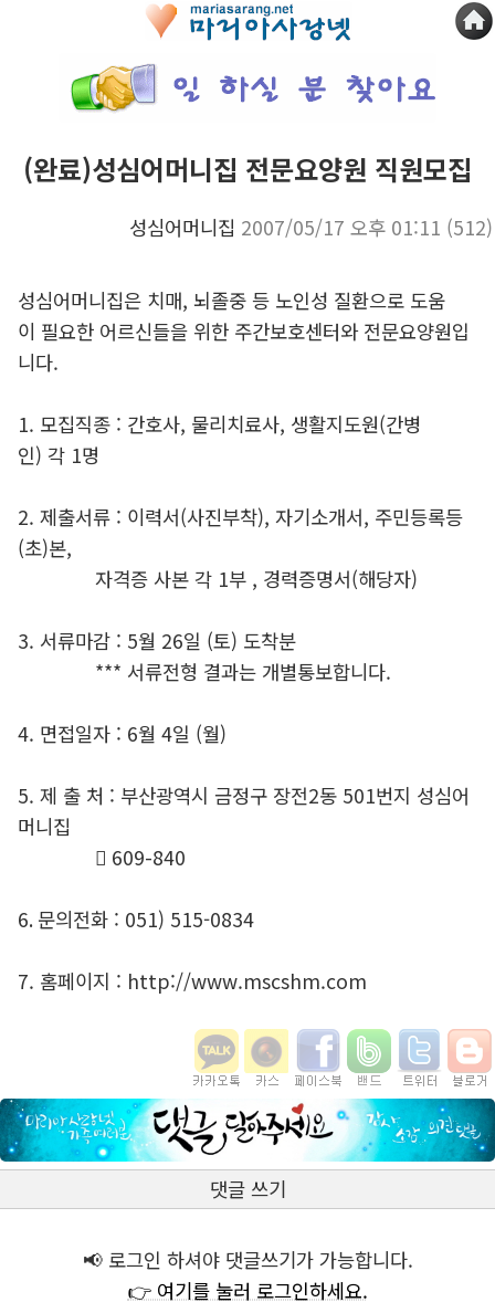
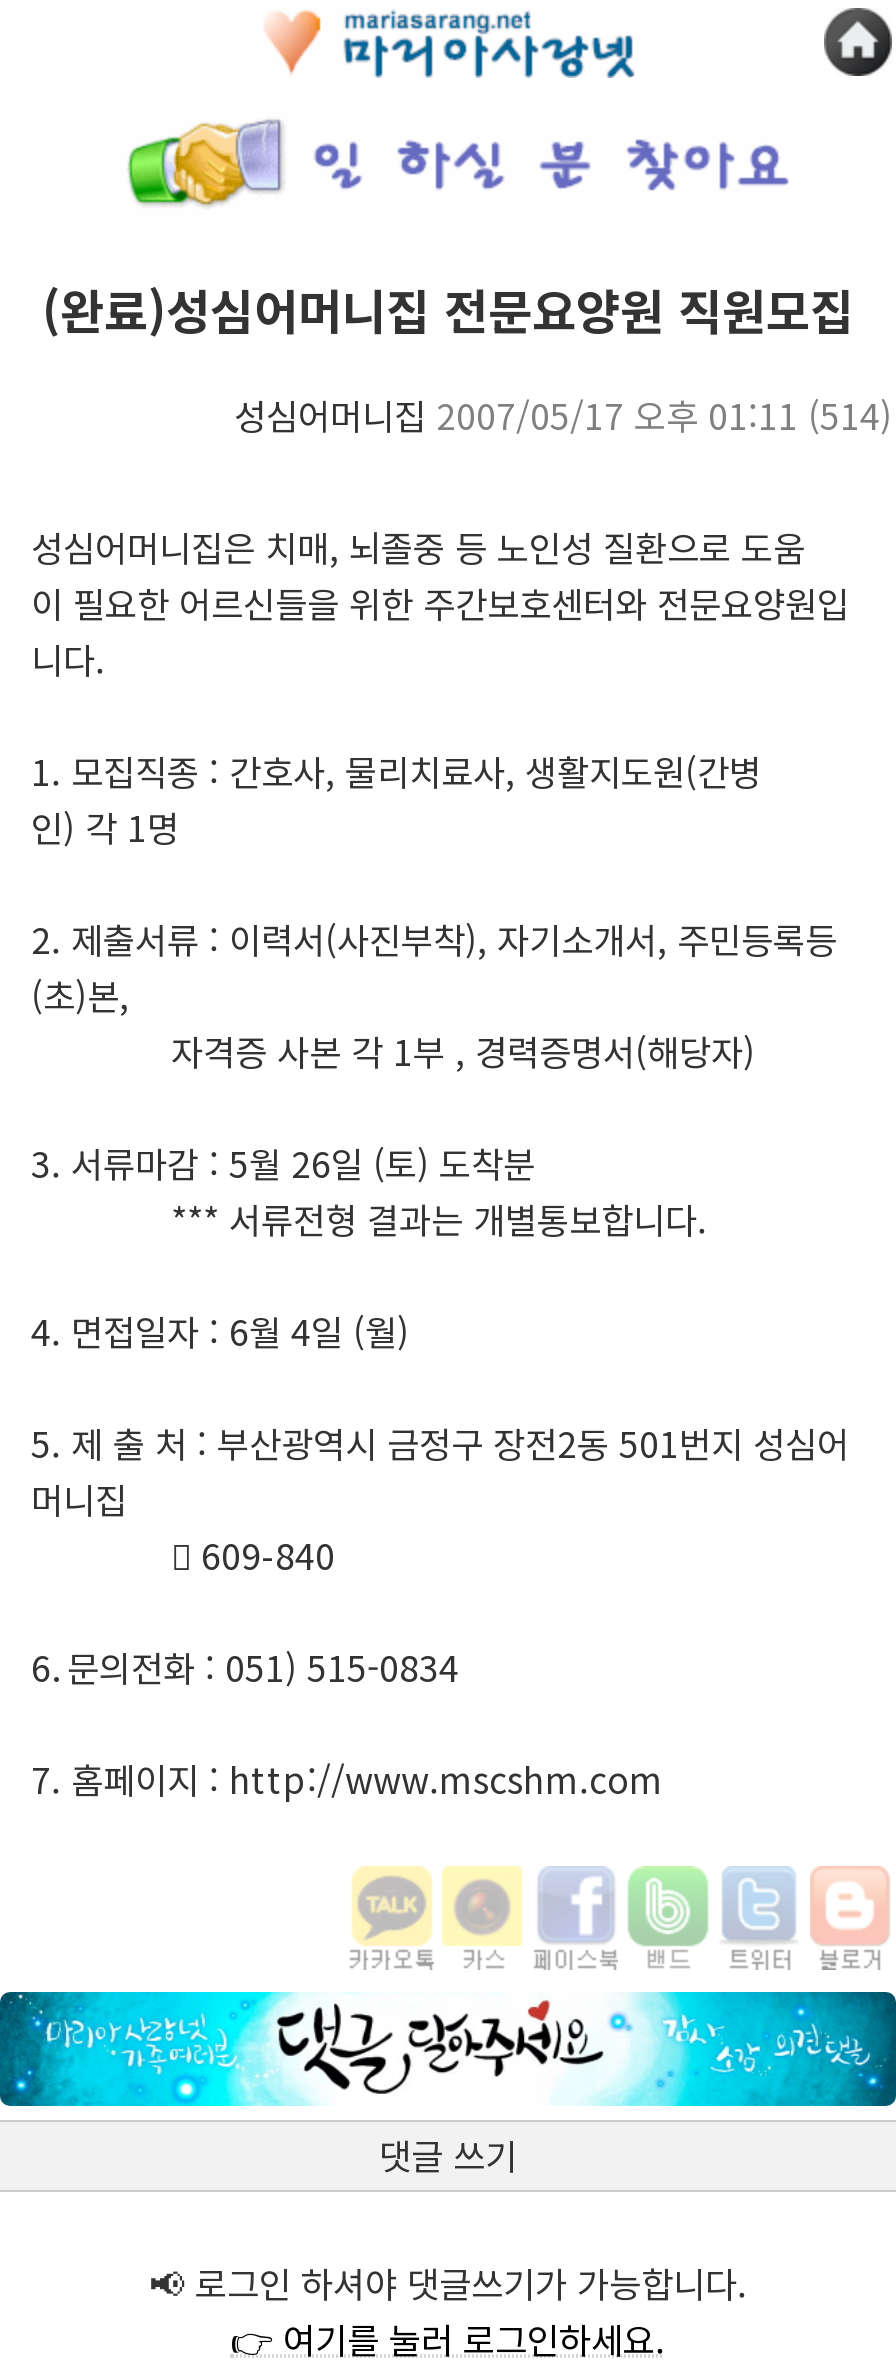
[129,213,493,241] 성심어머니집 2007/05/17 오후 01:11 (512) -> [234,390,892,440] 성심어머니집 2007/05/17 오후 01:11 (514)

